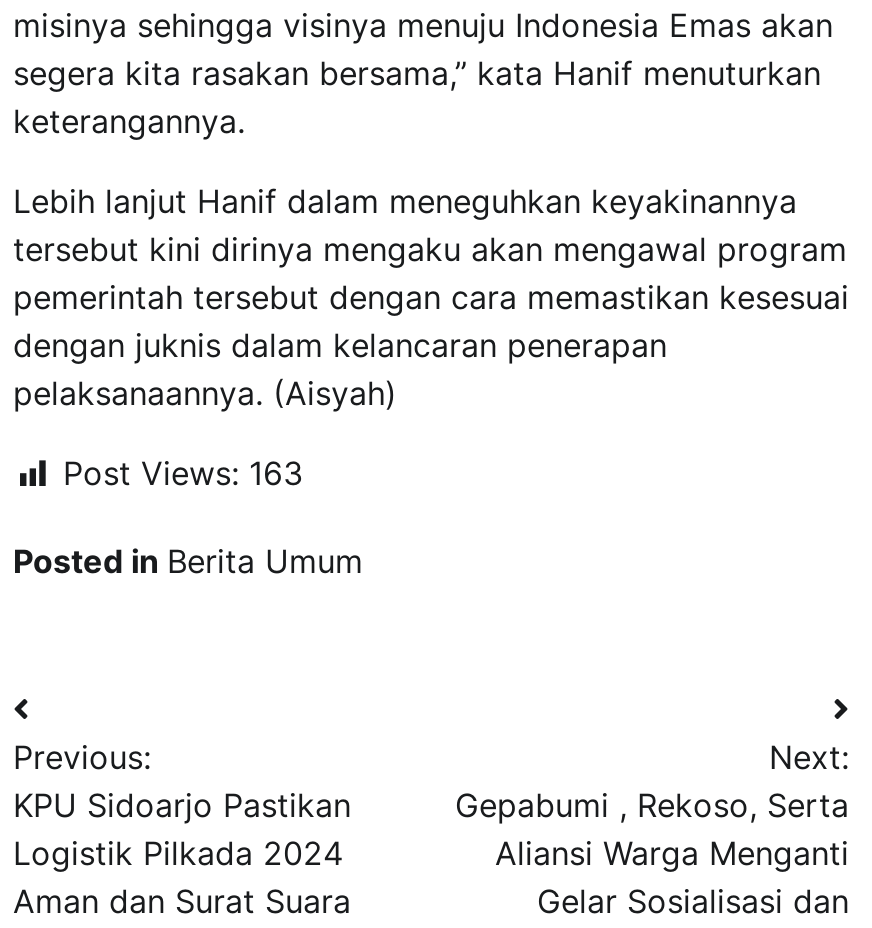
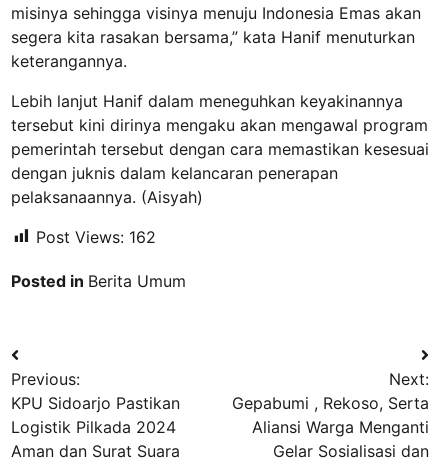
[63,453,303,493] Post Views: 163 -> [36,227,156,247] Post Views: 162

